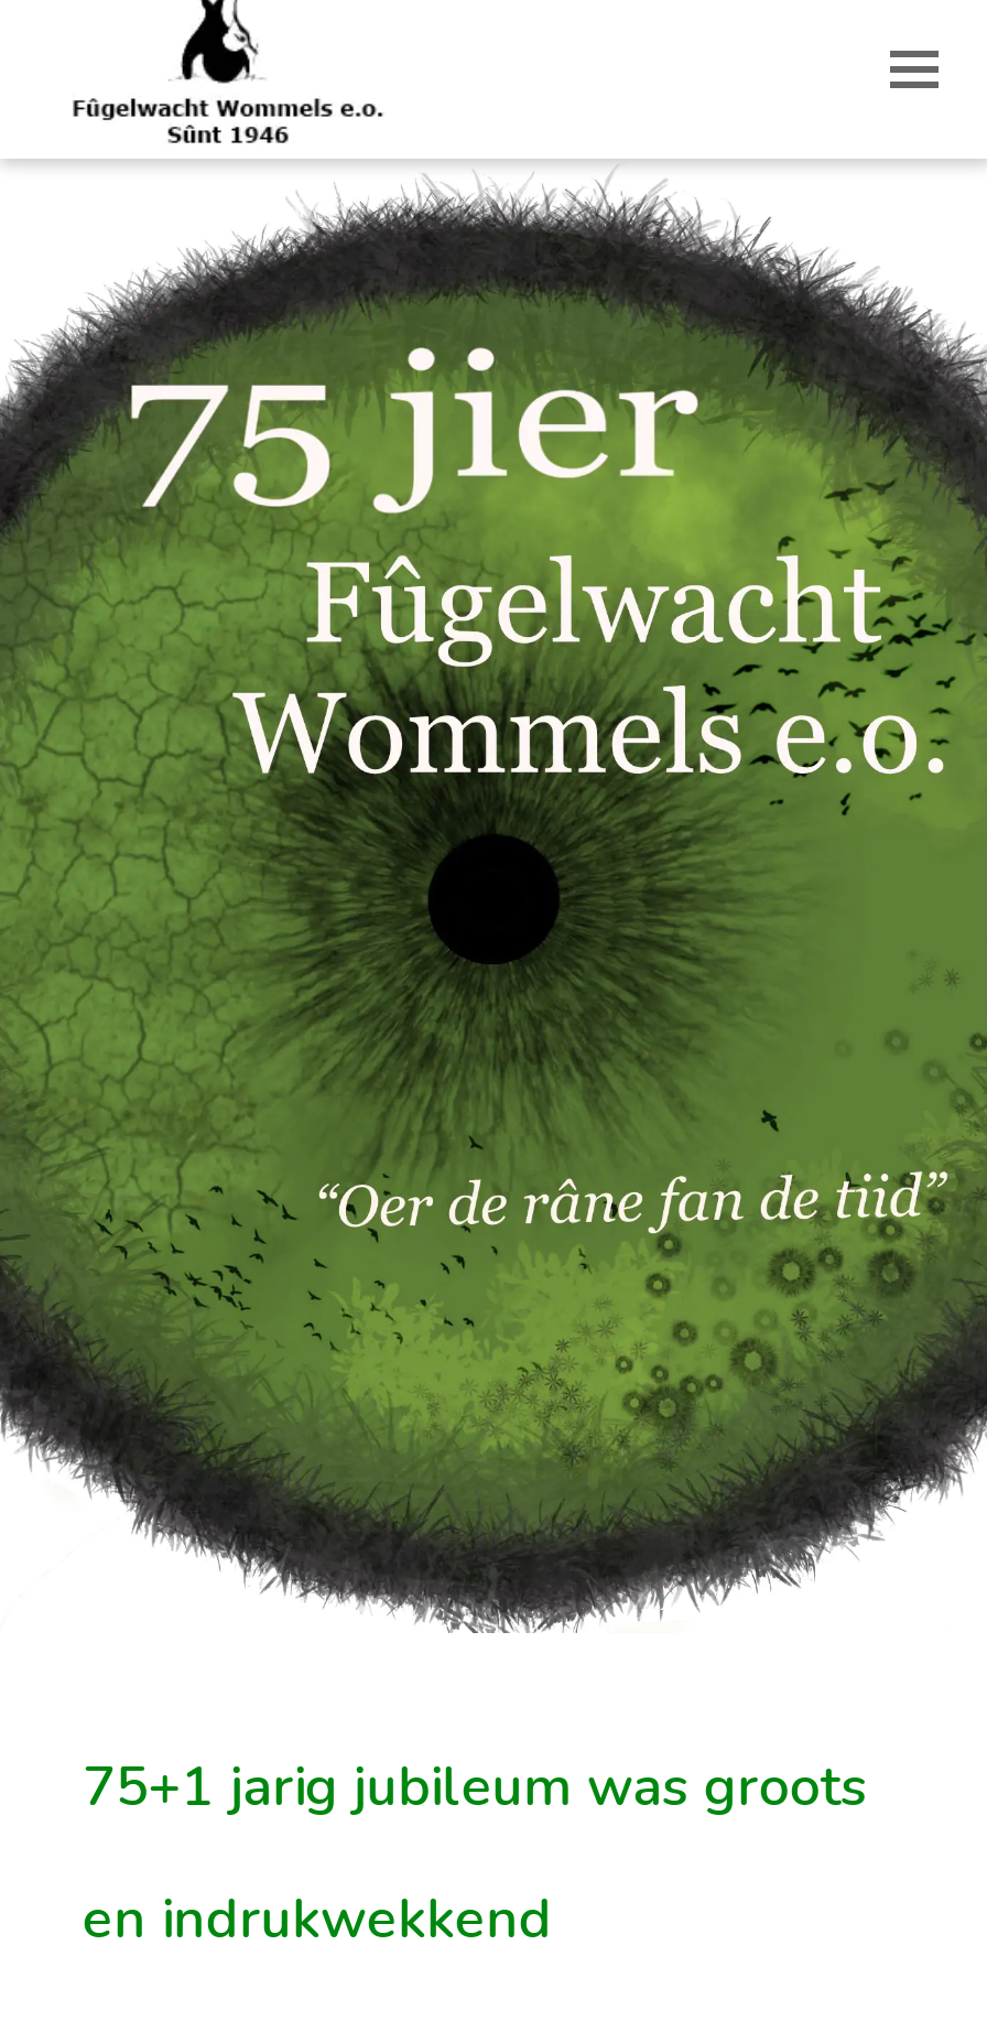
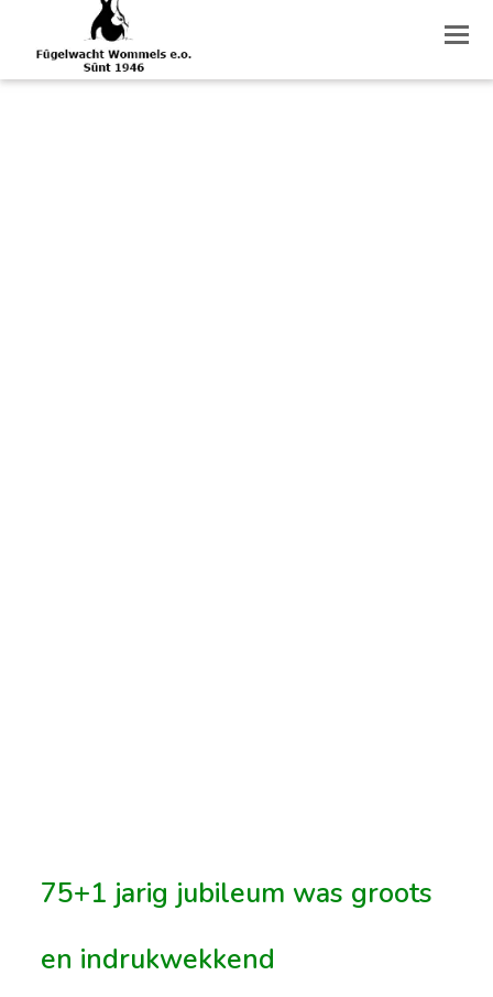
[7,185,980,1635] [image] -> none

